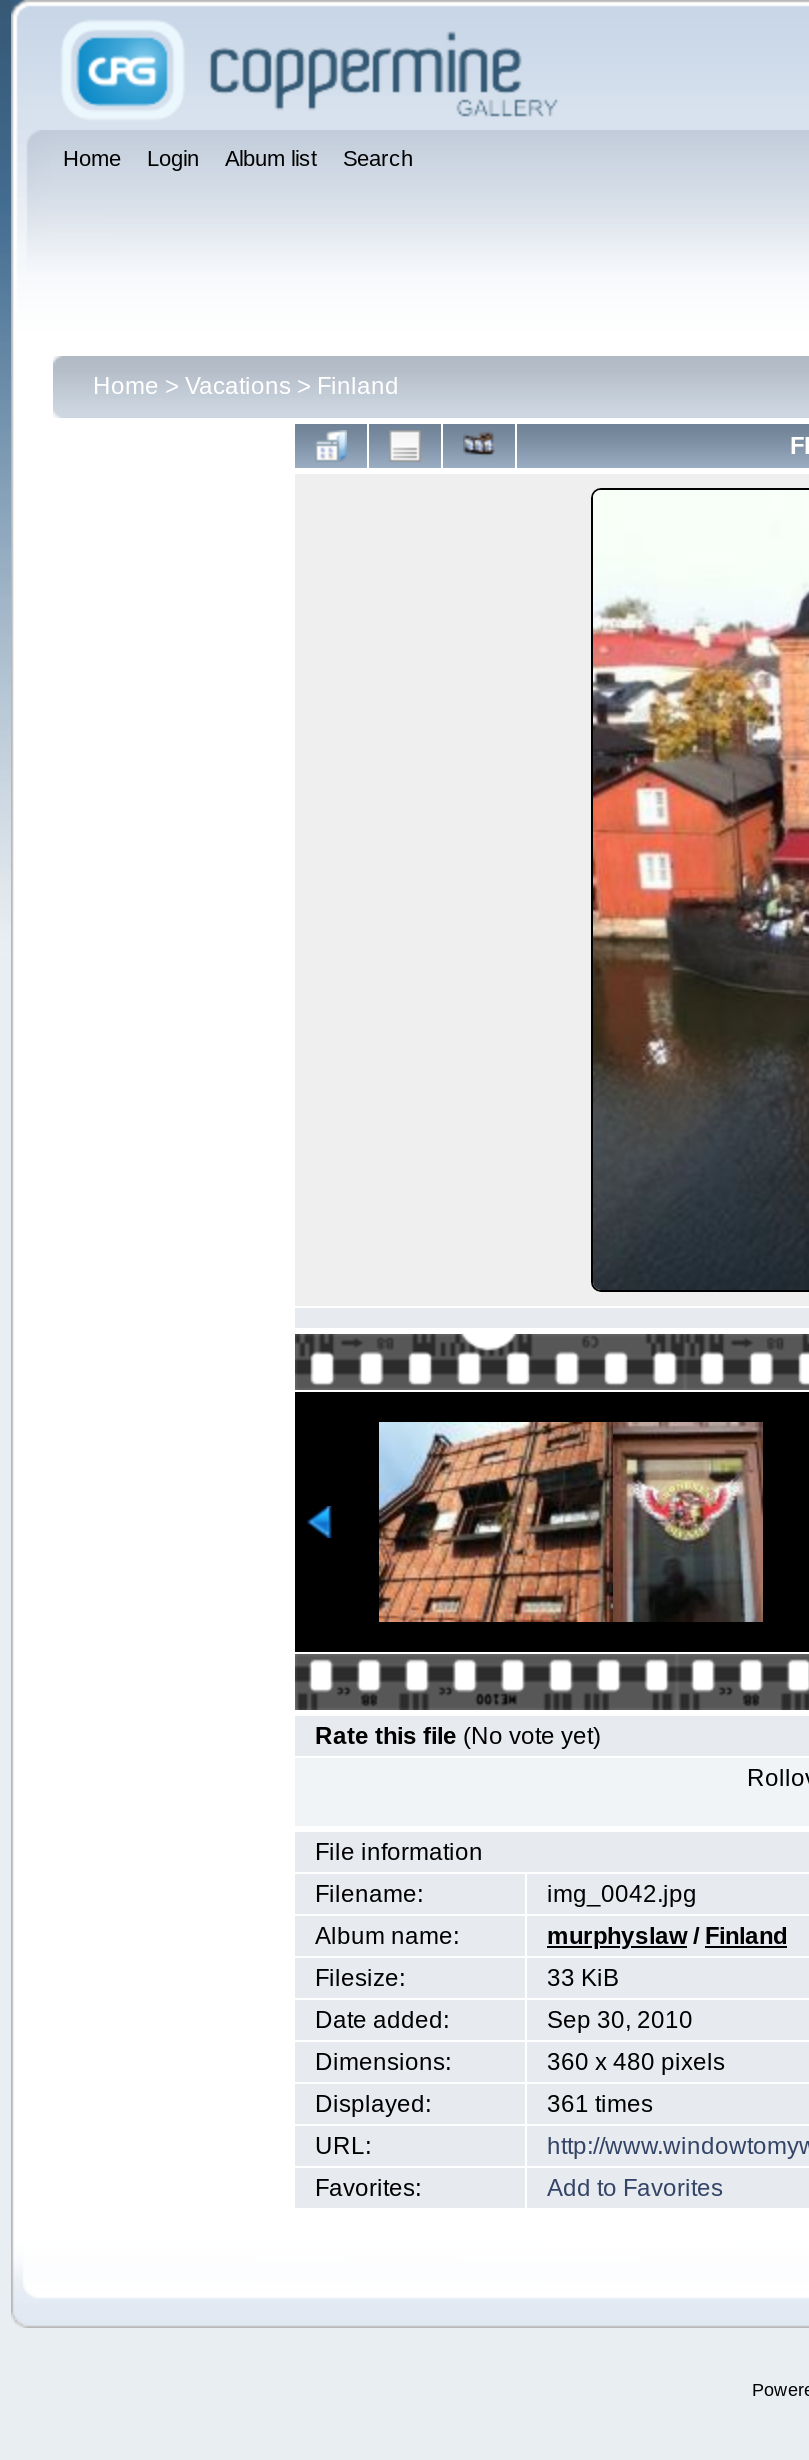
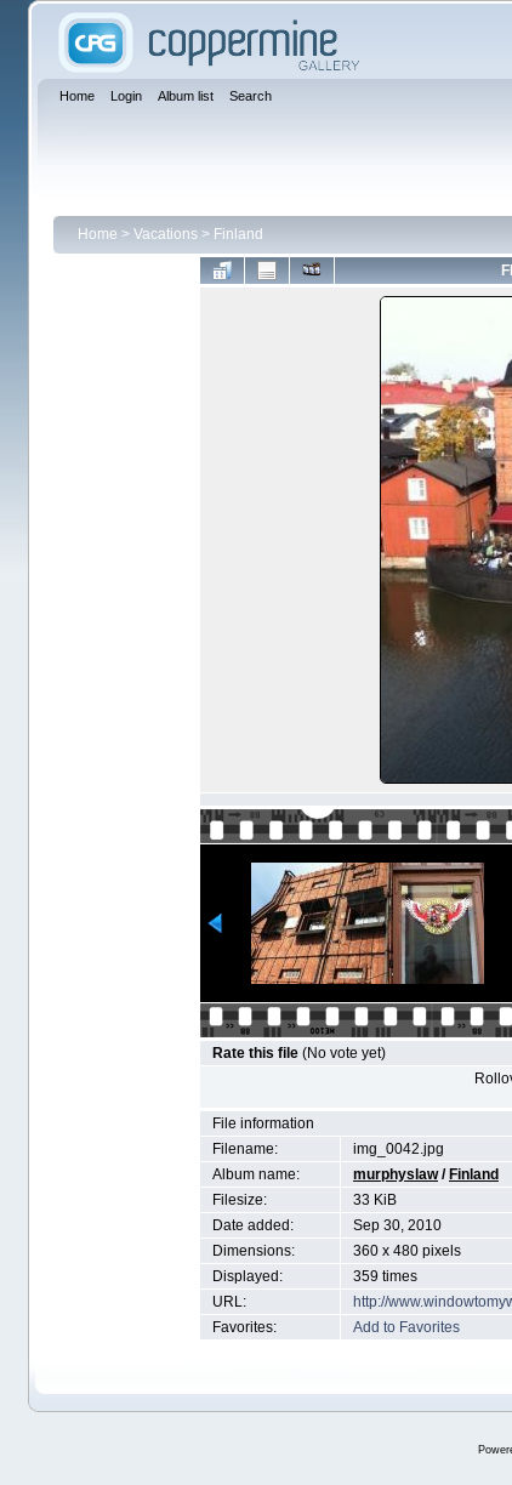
[547,2090,653,2118] 361 times -> [353,1268,417,1285] 359 times

